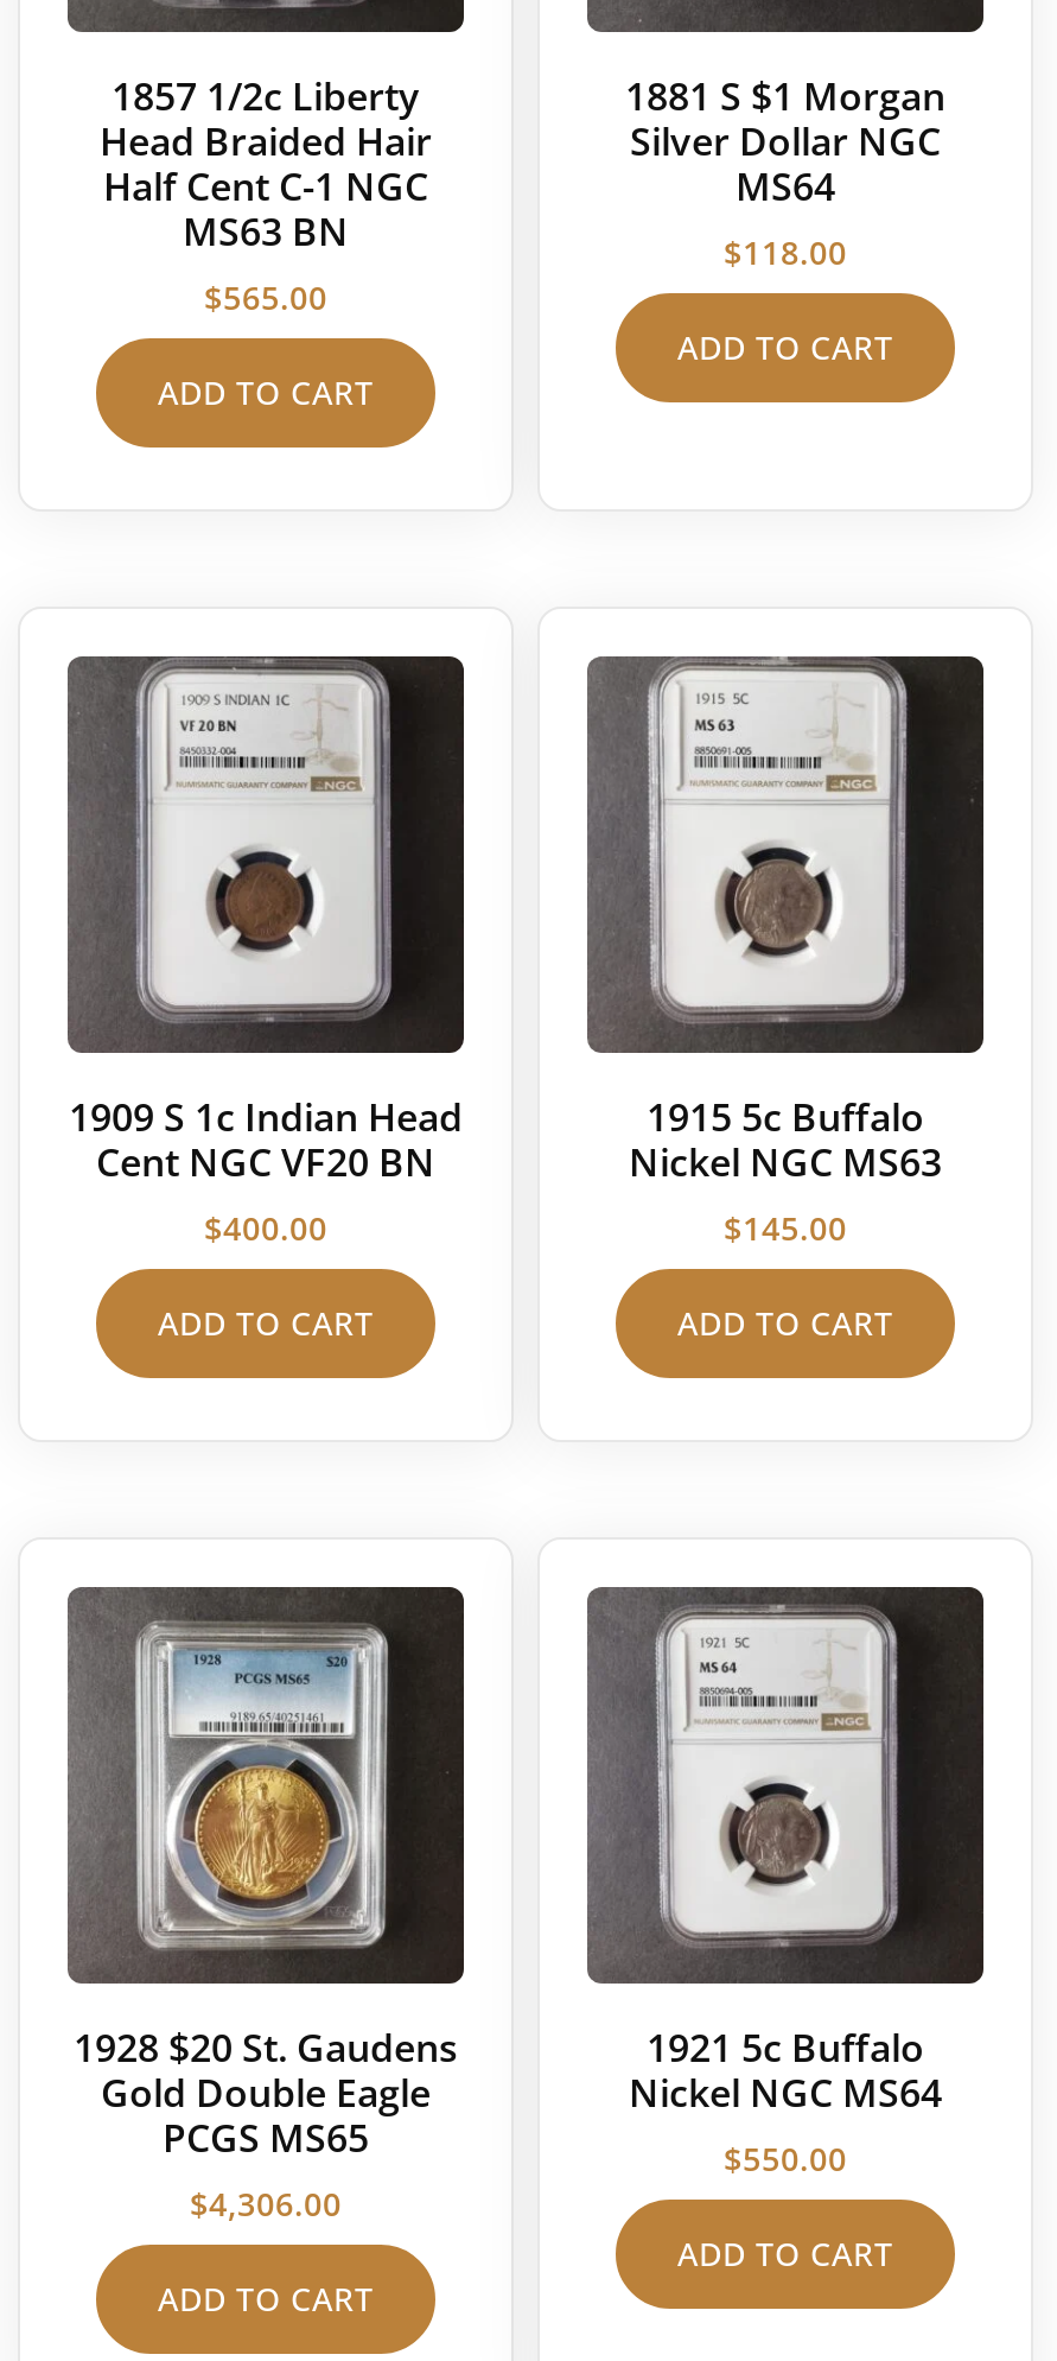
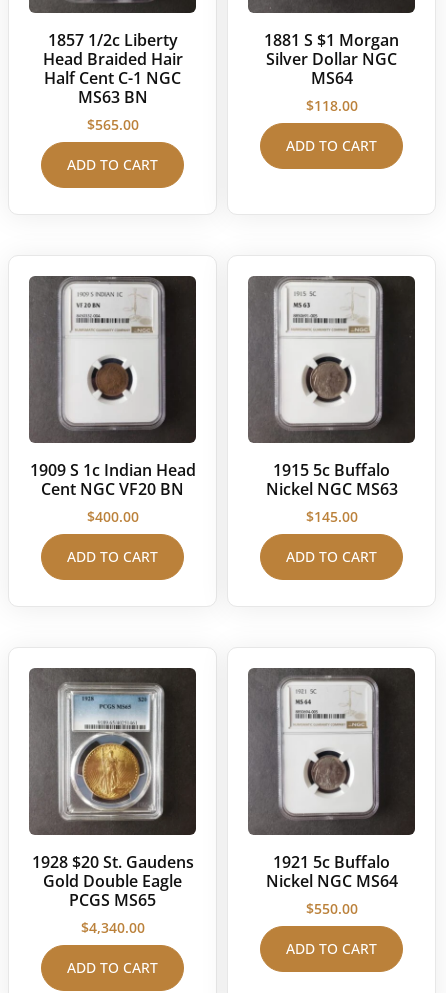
[190,2180,342,2225] $4,306.00 -> [80,918,144,937] $4,340.00

